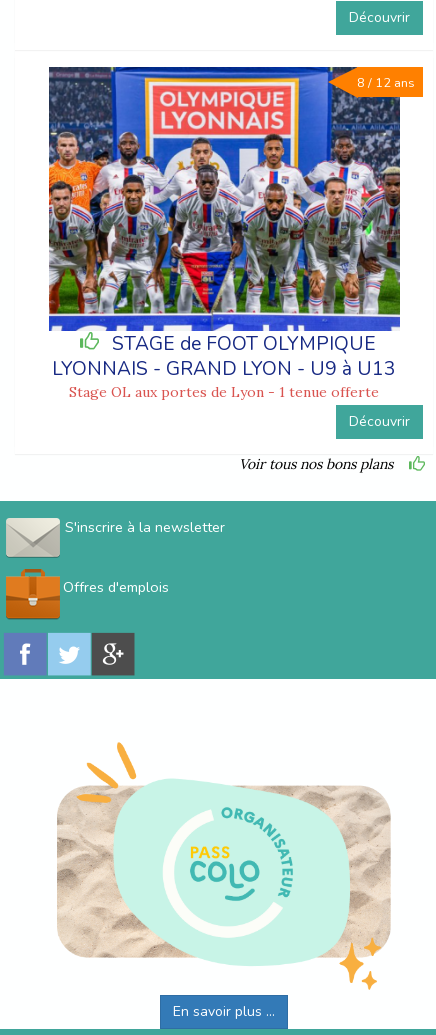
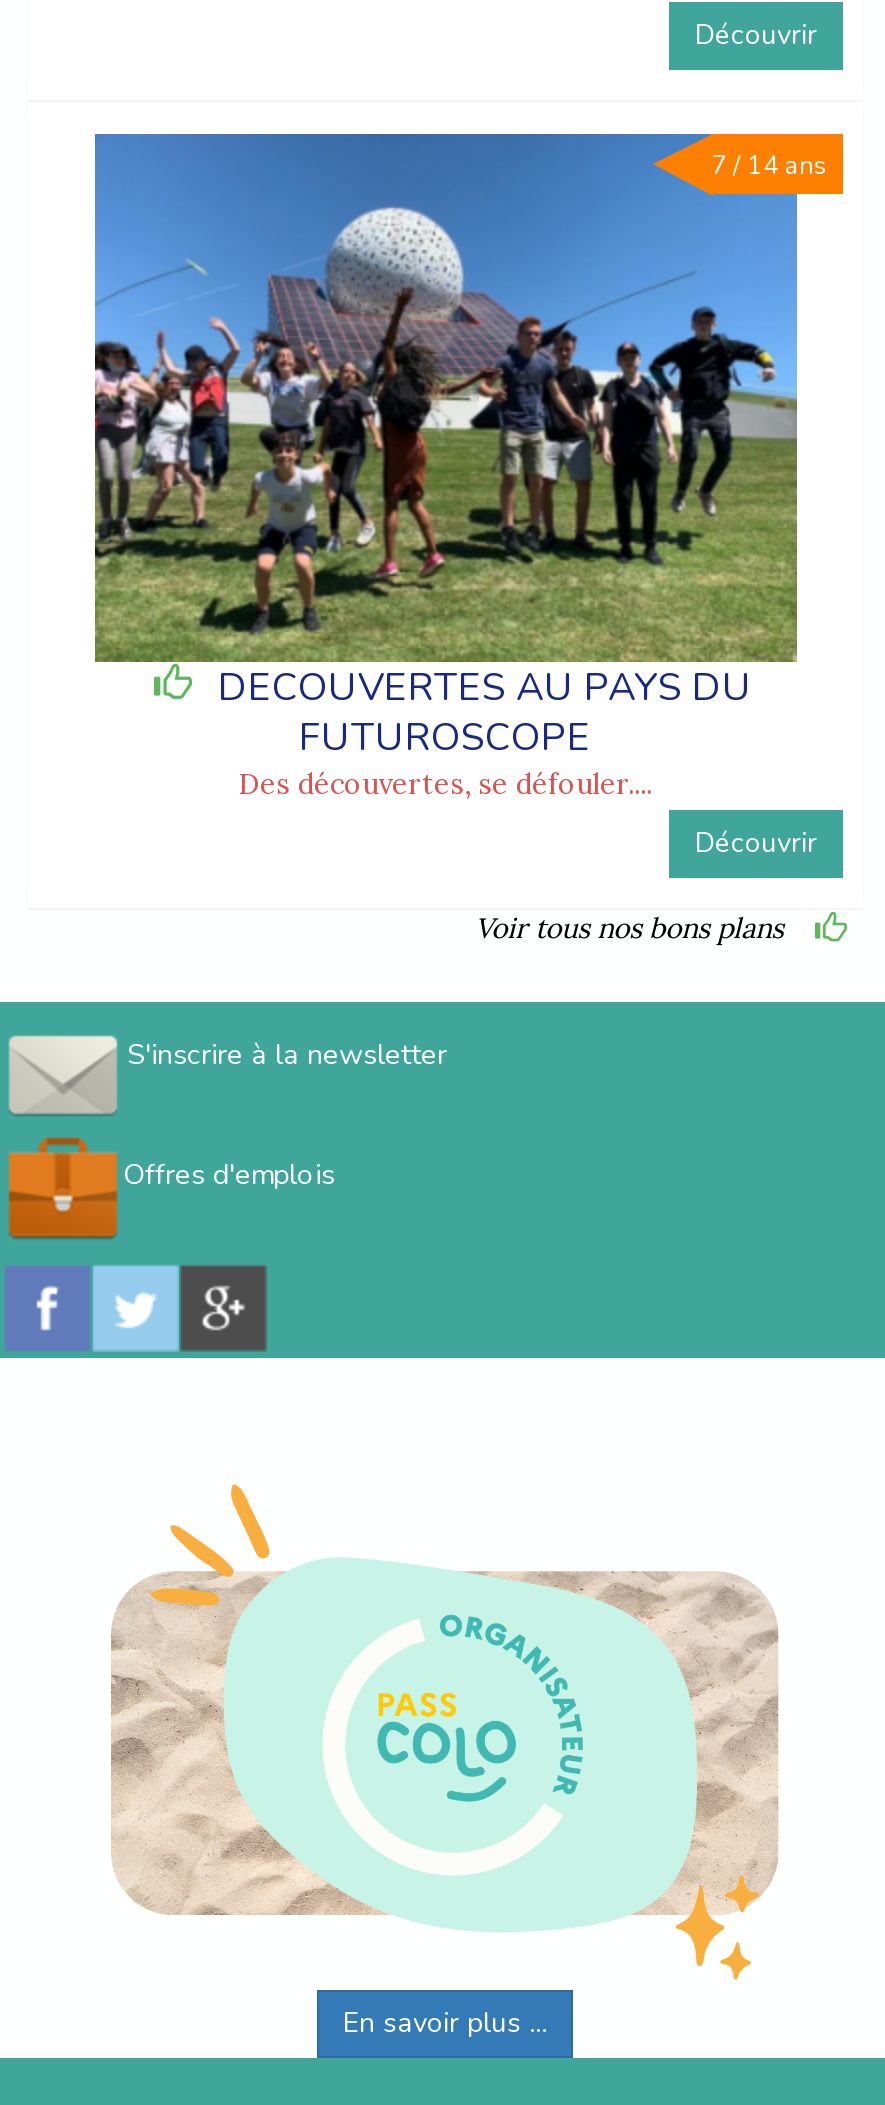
[48,66,415,332] [image] | 8 / 12 ans -> [93,132,827,664] [image] | 7 / 14 ans
[52,331,396,401] STAGE de FOOT OLYMPIQUE | LYONNAIS - GRAND LYON - U9 à U13 | Stage OL aux portes de Lyon - 1 tenue offerte -> [218,662,752,802] DECOUVERTES AU PAYS DU | FUTUROSCOPE | Des découvertes, se défouler....

